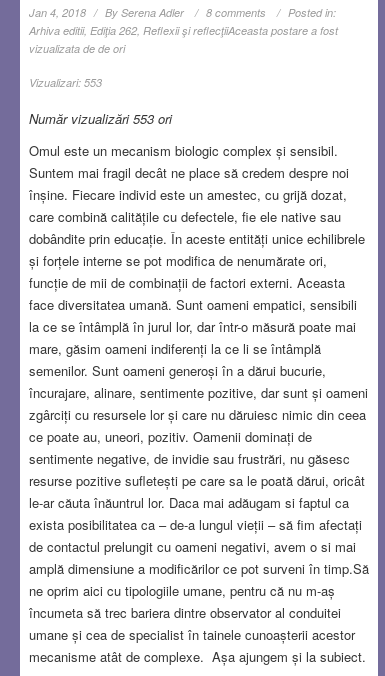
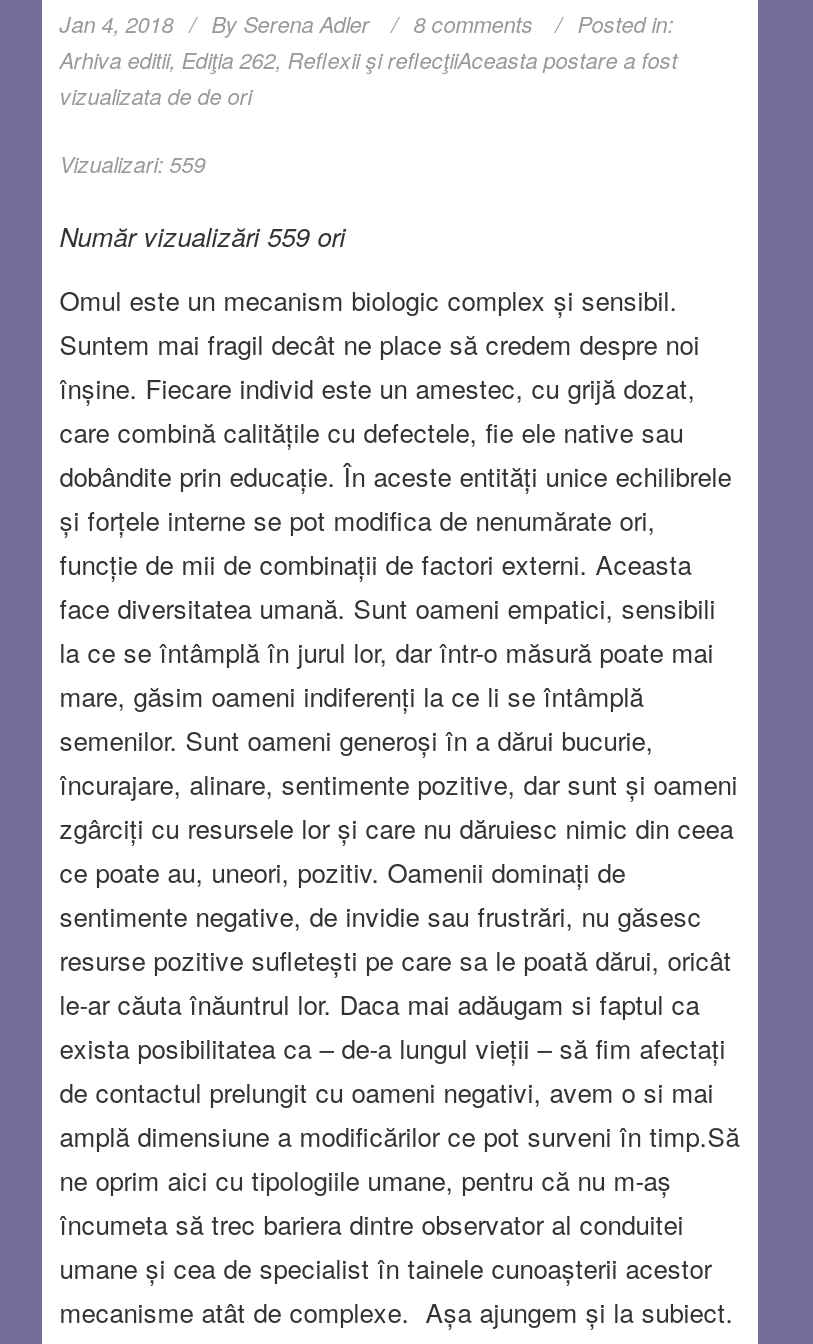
[29,75,102,90] Vizualizari: 553 -> [60,149,206,179] Vizualizari: 559
[29,109,172,128] Număr vizualizări 553 ori -> [60,217,346,255] Număr vizualizări 559 ori

